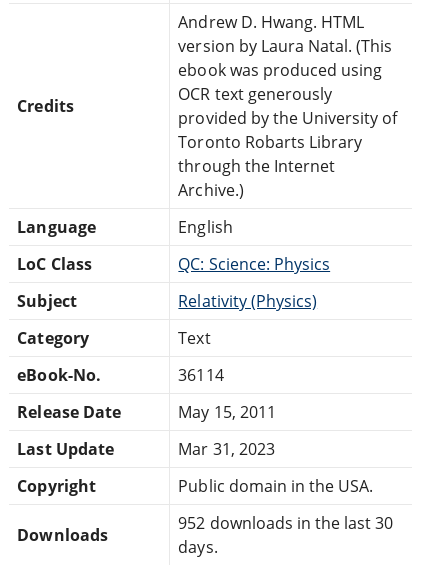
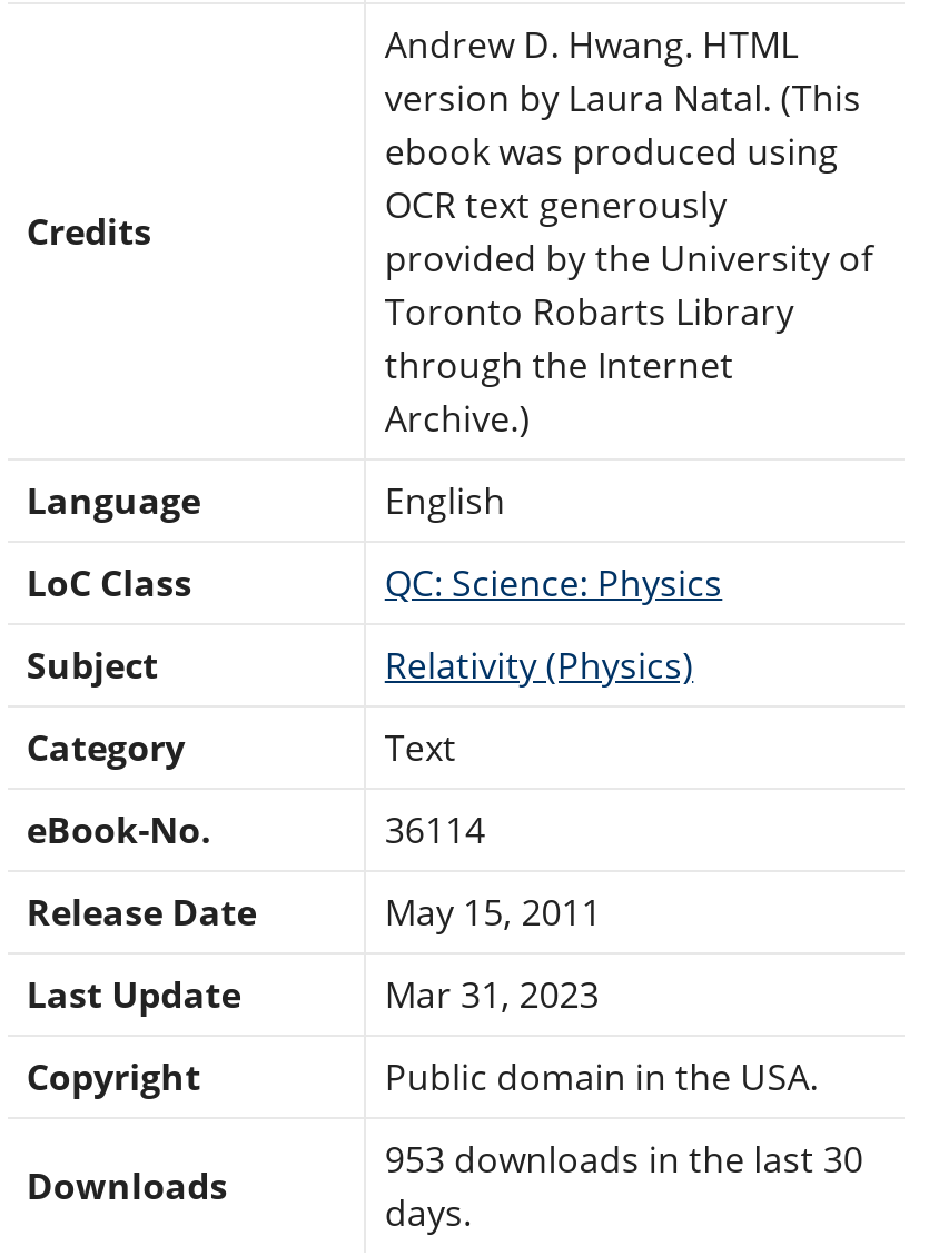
[178,512,393,534] 952 downloads in the last 30 -> [385,1134,863,1183] 953 downloads in the last 30

